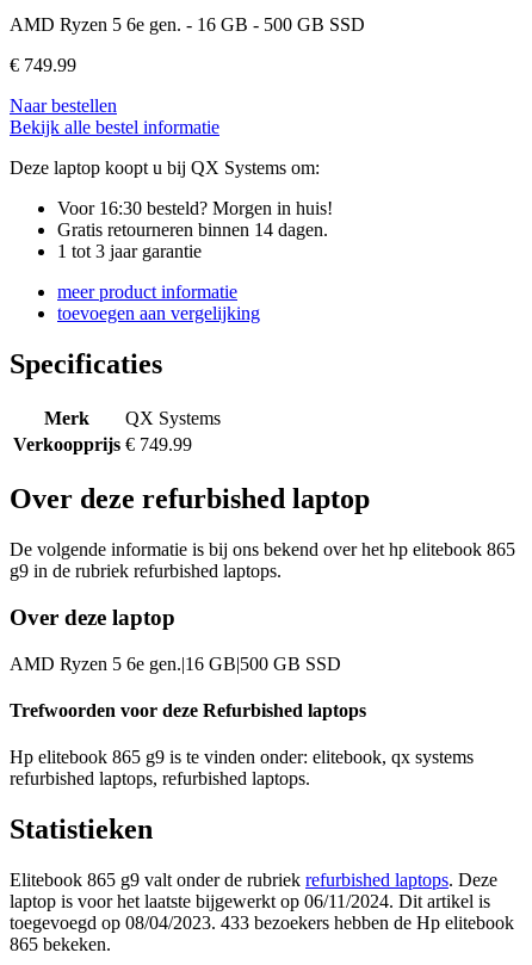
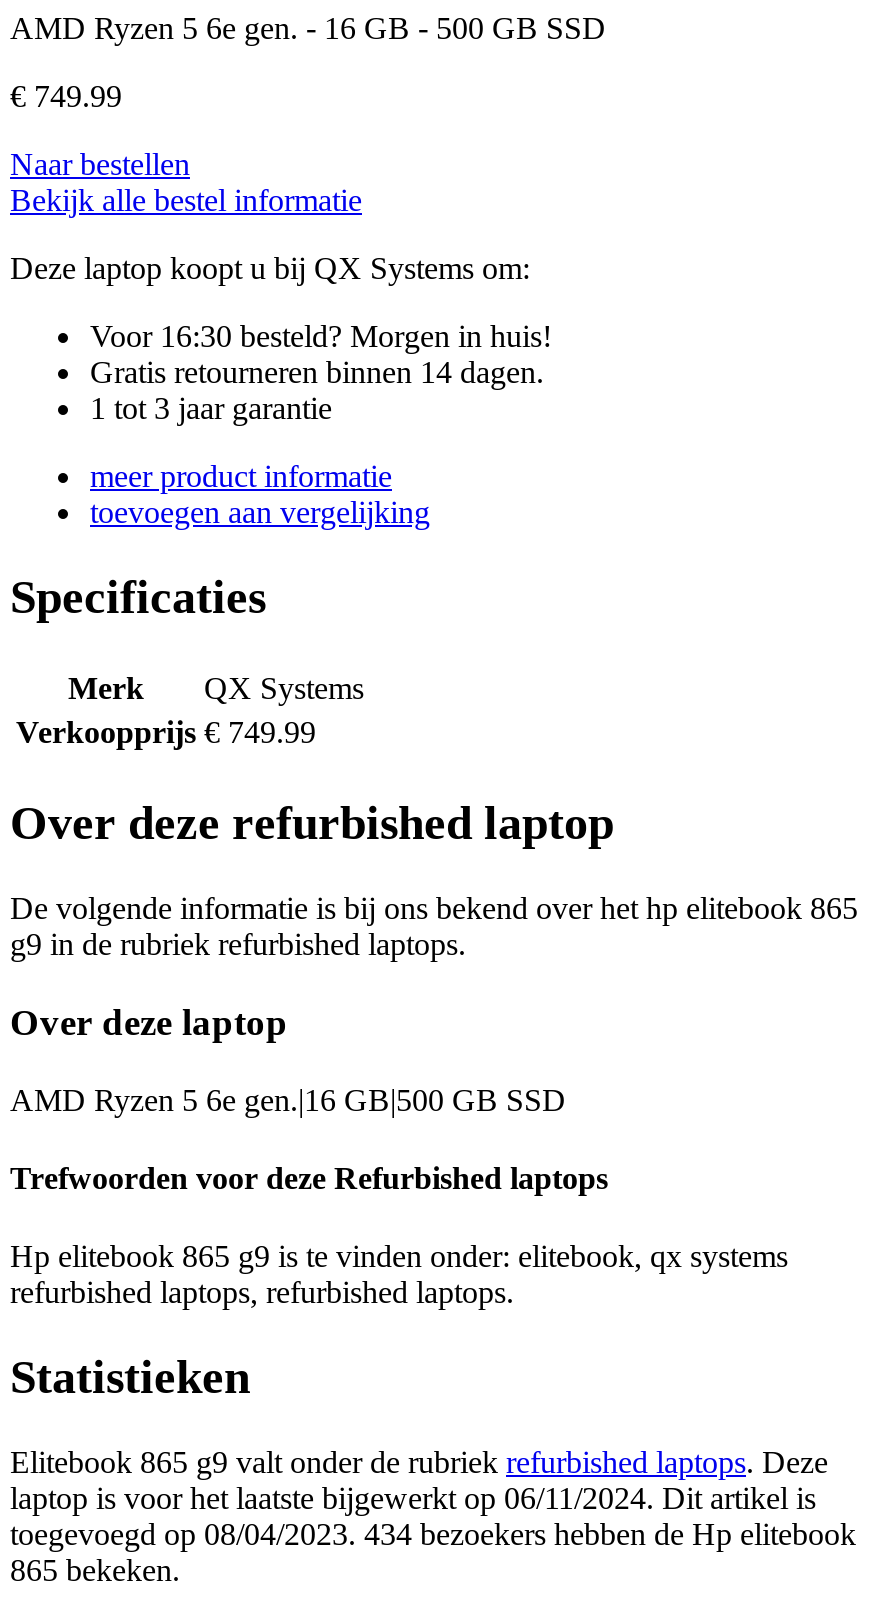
[10,912,514,933] toegevoegd op 08/04/2023. 433 bezoekers hebben de Hp elitebook -> [10,1517,856,1551] toegevoegd op 08/04/2023. 434 bezoekers hebben de Hp elitebook

